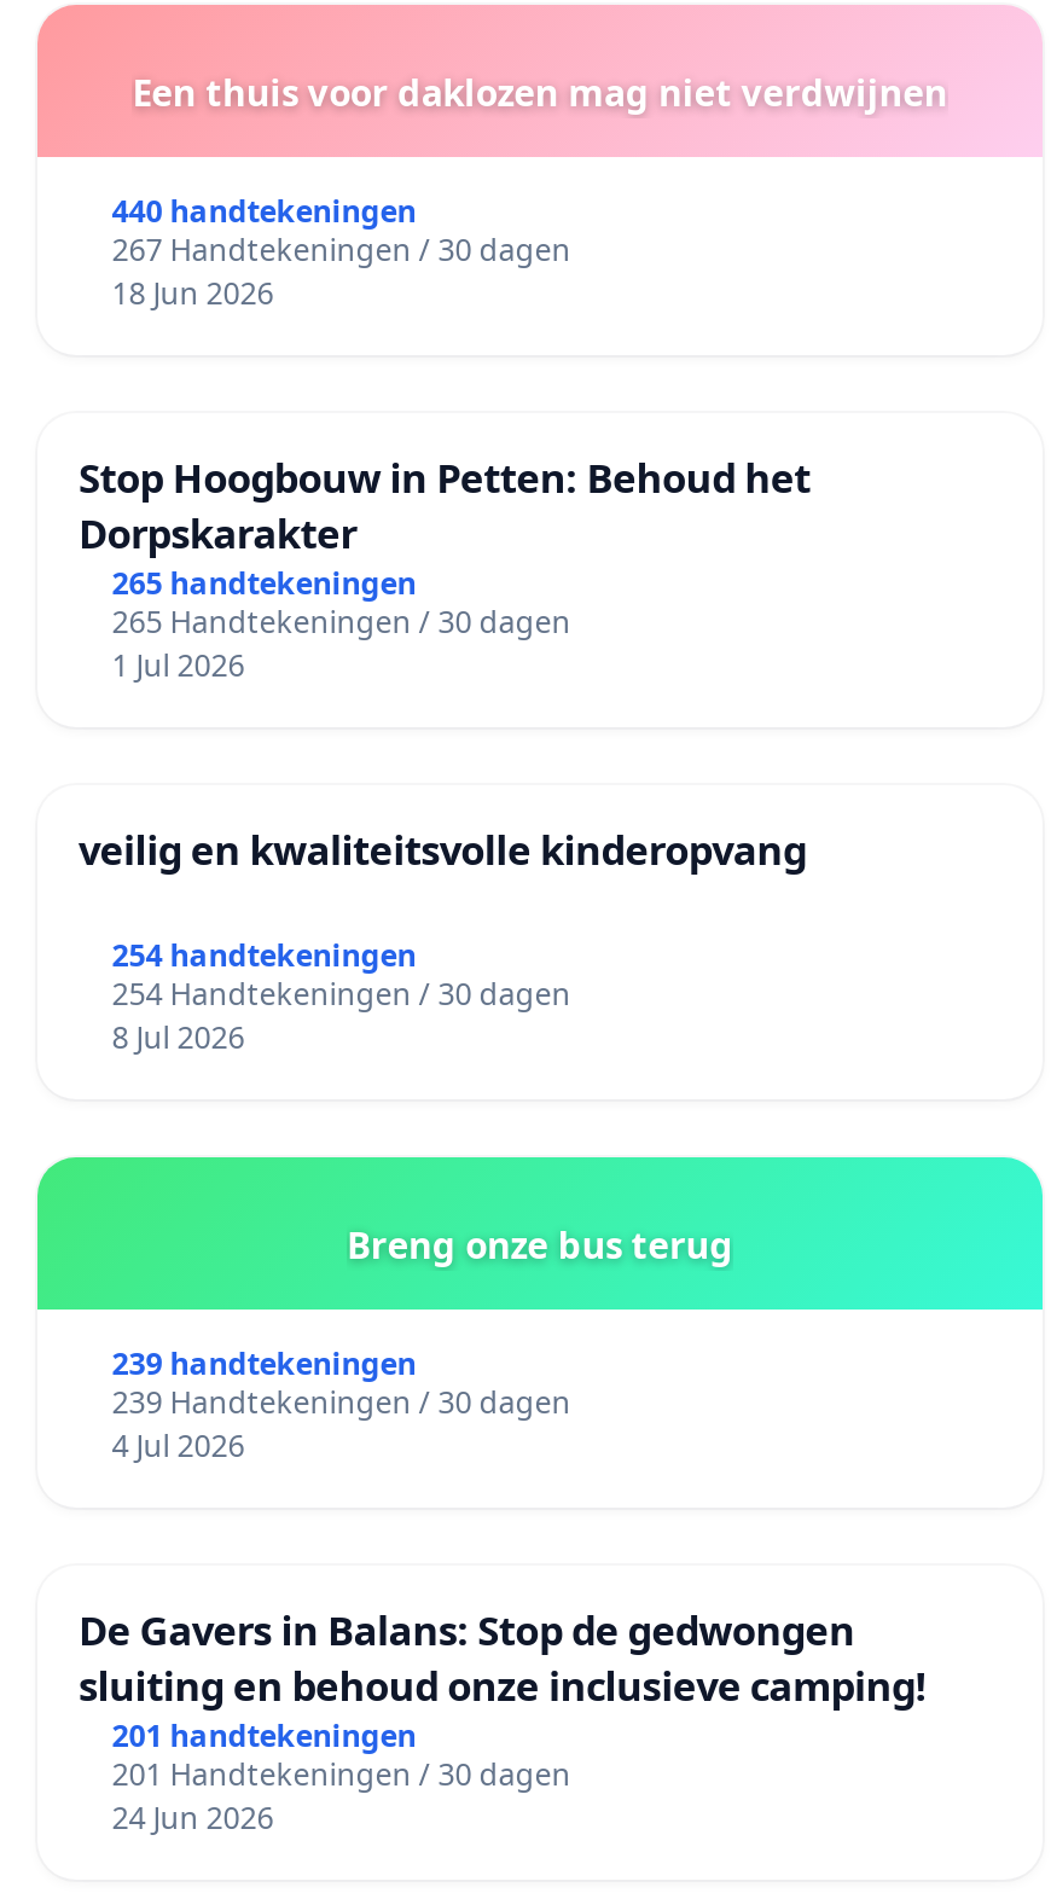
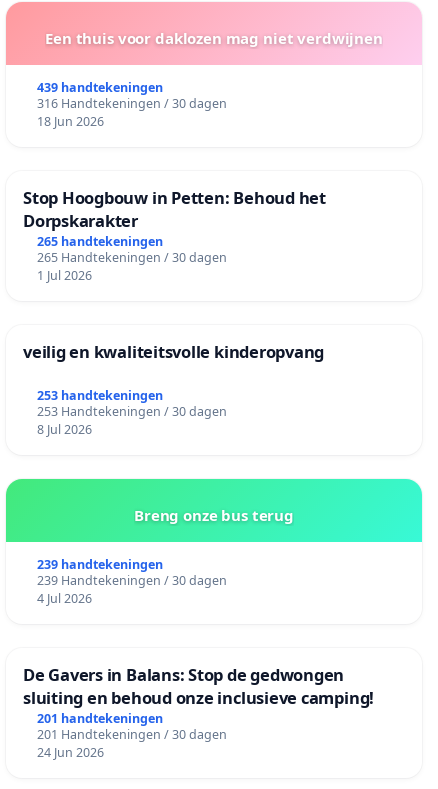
[112,192,416,233] 440 handtekeningen -> [37,79,163,96] 439 handtekeningen
[112,231,571,272] 267 Handtekeningen / 30 dagen -> [37,95,227,112] 316 Handtekeningen / 30 dagen
[112,936,416,977] 254 handtekeningen -> [37,387,163,404] 253 handtekeningen
[112,974,571,1015] 254 Handtekeningen / 30 dagen -> [37,403,227,420] 253 Handtekeningen / 30 dagen

